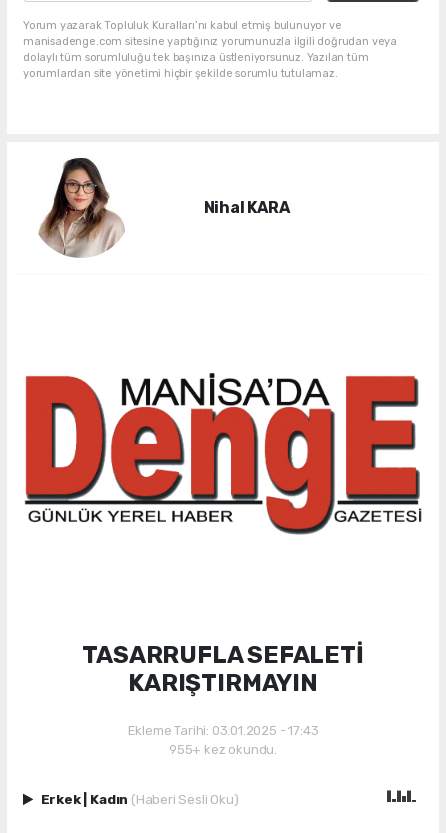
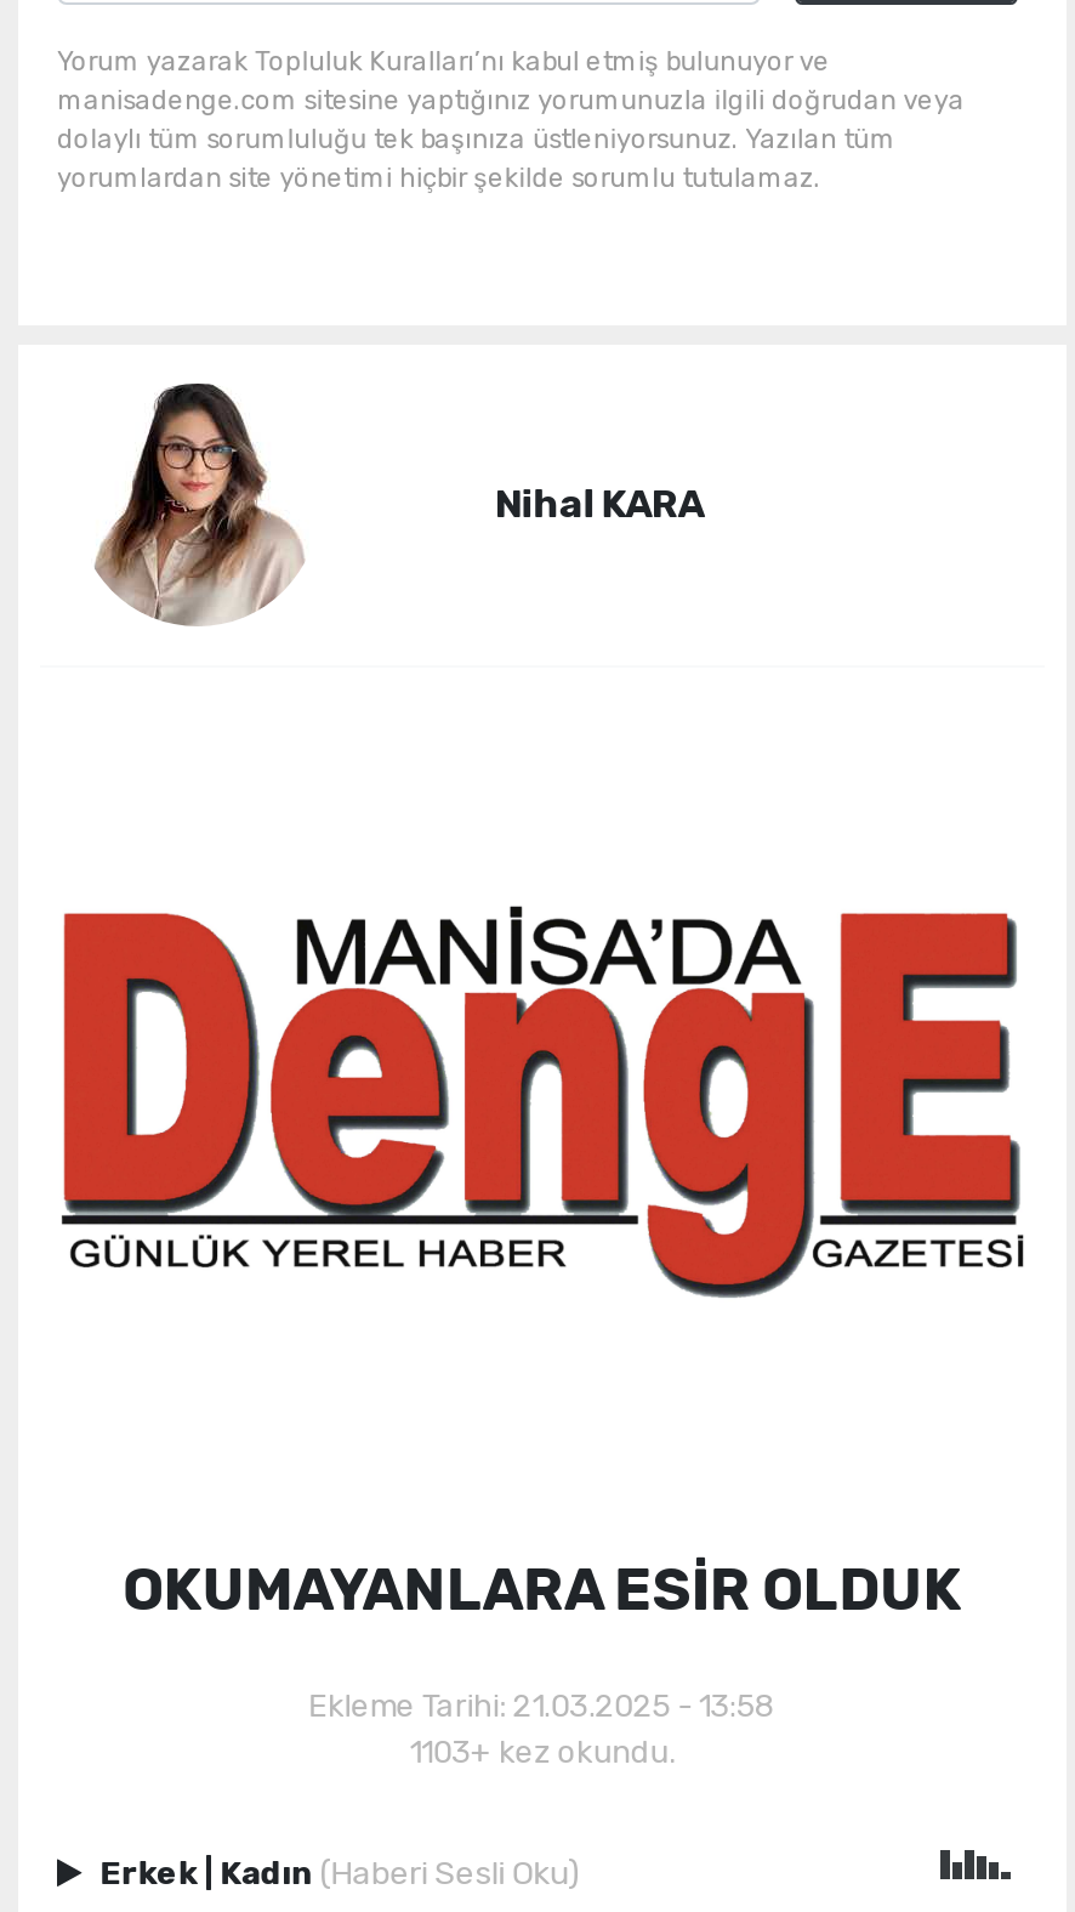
[82,641,364,697] TASARRUFLA SEFALETİ | KARIŞTIRMAYIN -> [123,1556,962,1624] OKUMAYANLARA ESİR OLDUK
[128,723,318,757] Ekleme Tarihi: 03.01.2025 - 17:43 | 955+ kez okundu. -> [309,1687,776,1769] Ekleme Tarihi: 21.03.2025 - 13:58 | 1103+ kez okundu.

